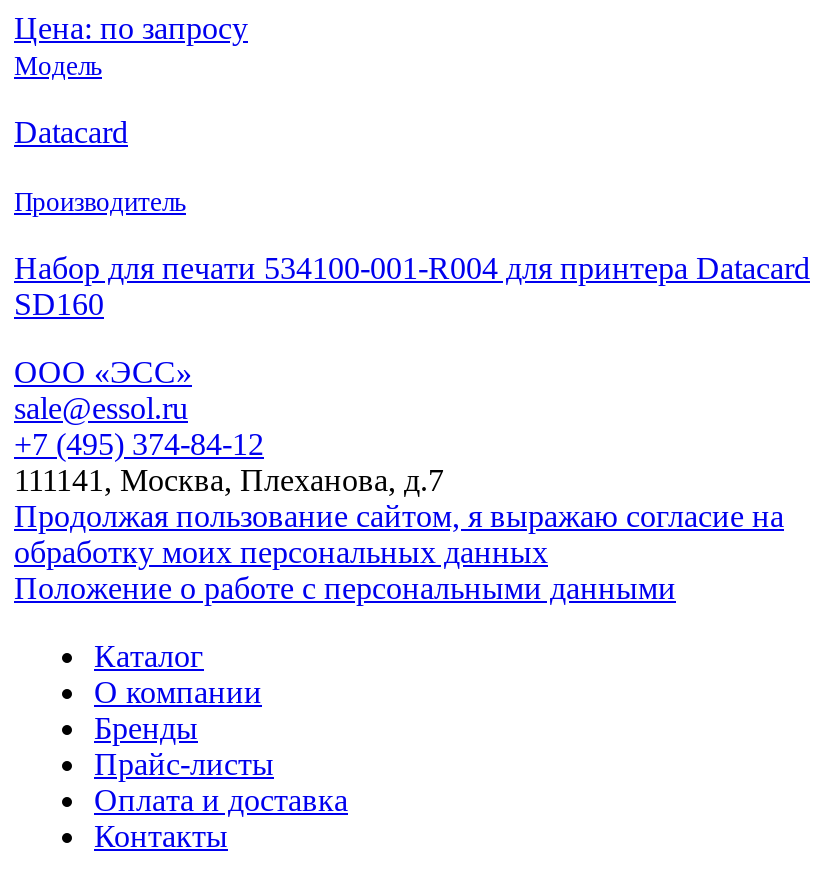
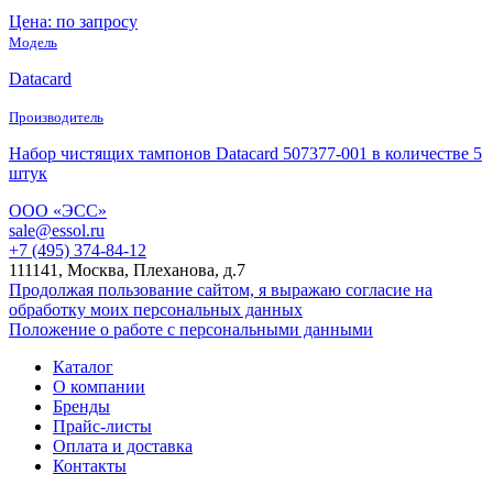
[14,251,810,321] Набор для печати 534100-001-R004 для принтера Datacard | SD160 -> [9,145,482,183] Набор чистящих тампонов Datacard 507377-001 в количестве 5 | штук

